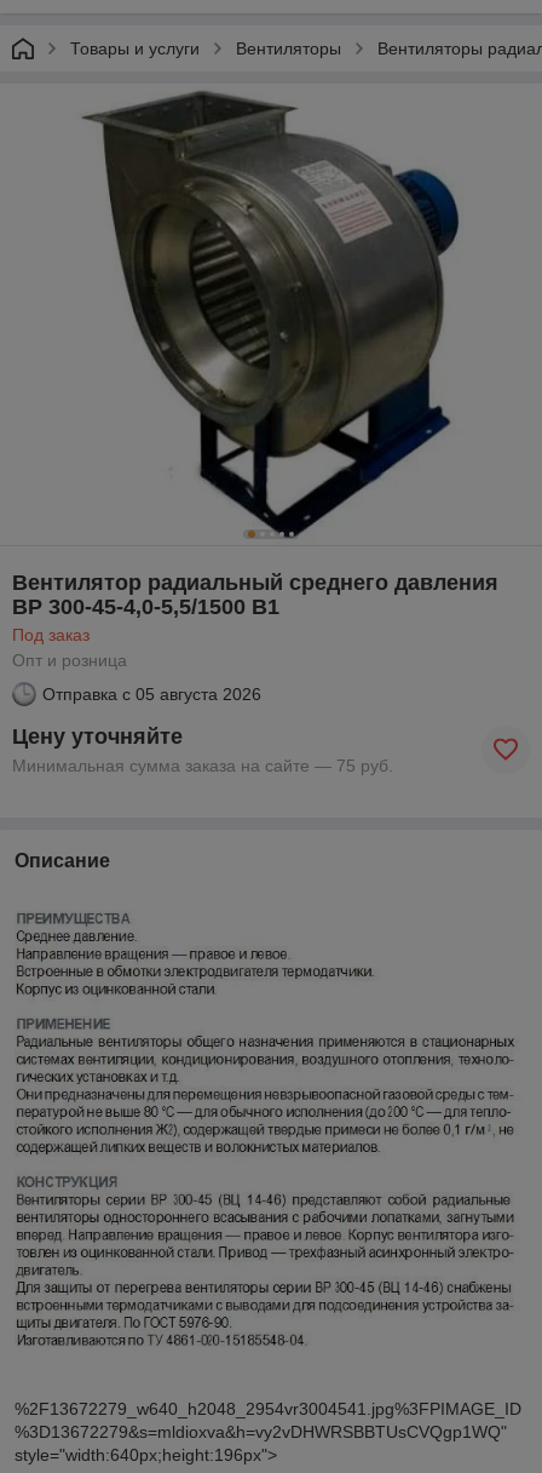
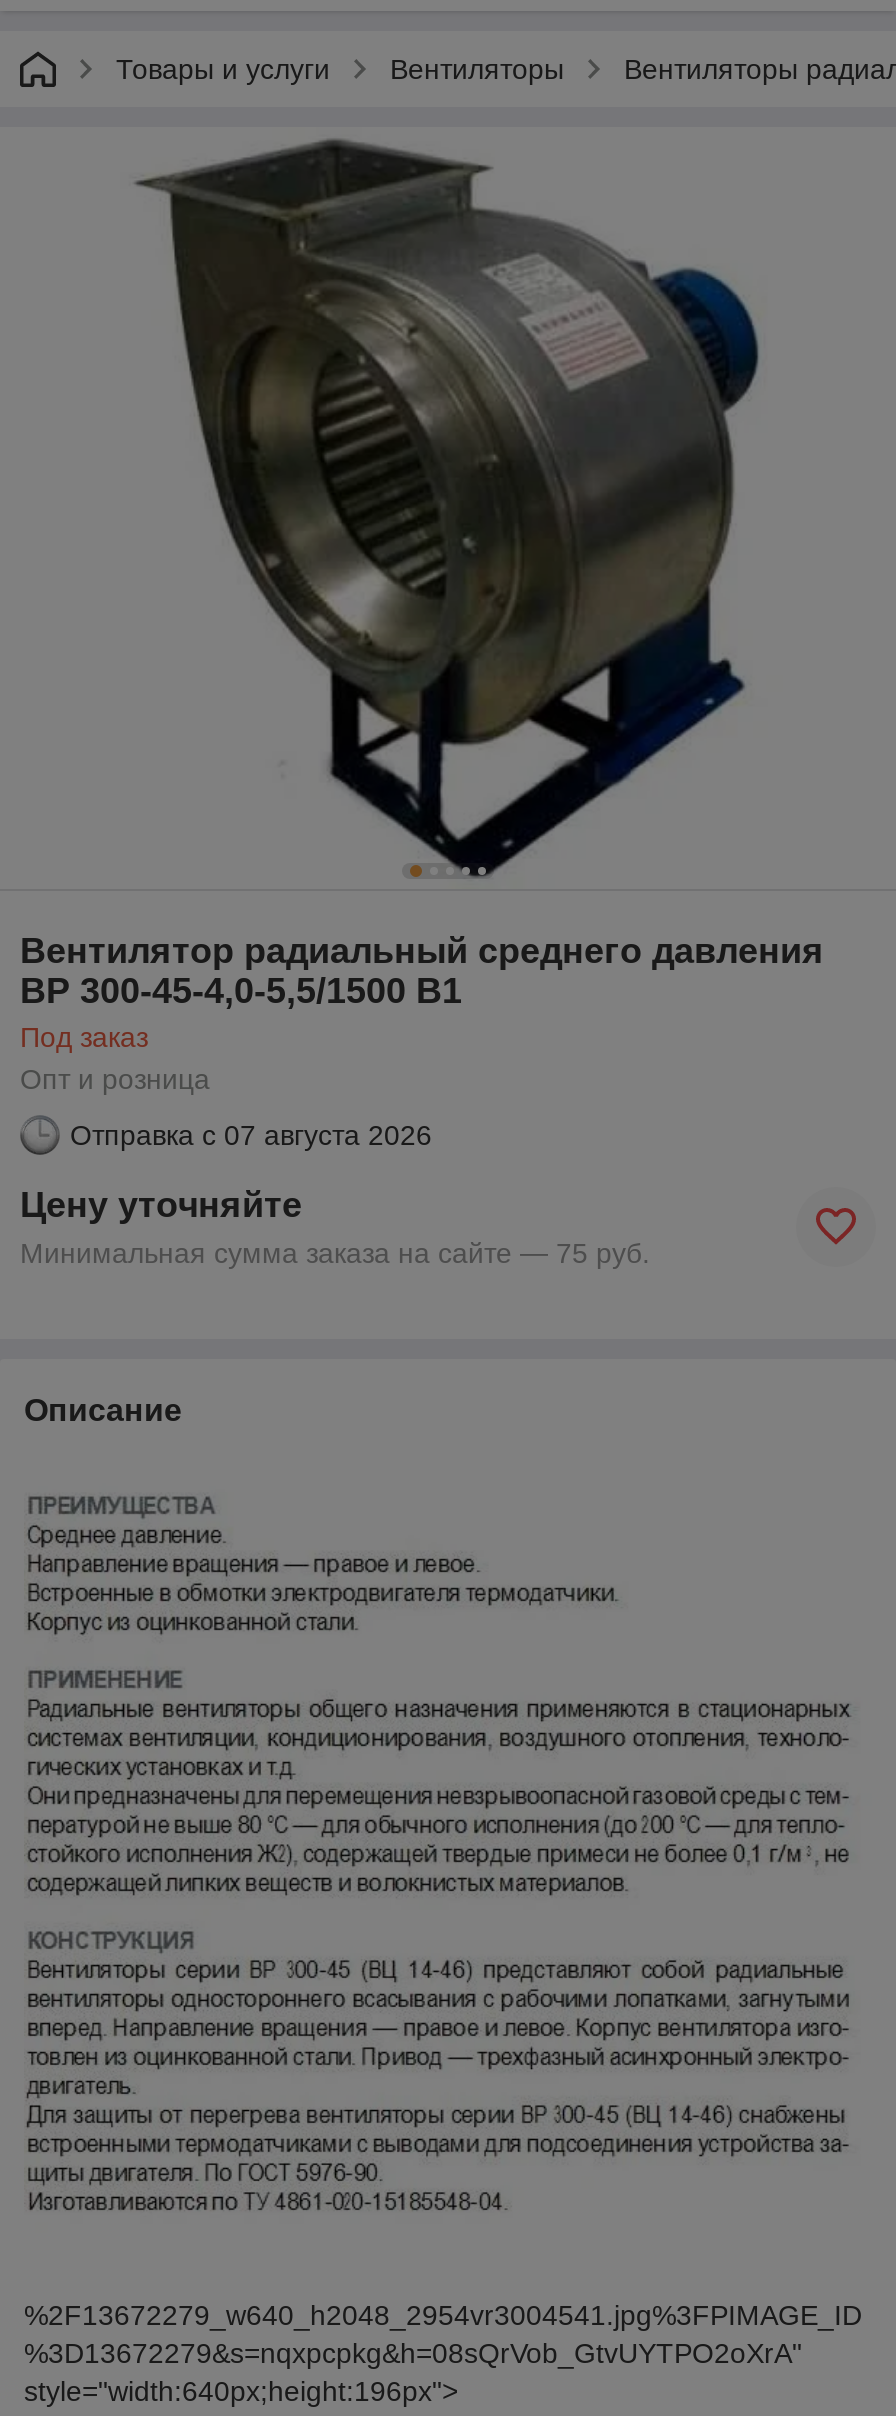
[42,684,261,704] Отправка с 05 августа 2026 -> [70,1119,432,1151] Отправка с 07 августа 2026
[15,1423,507,1442] %3D13672279&s=mldioxva&h=vy2vDHWRSBBTUsCVQgp1WQ" -> [24,2338,802,2370] %3D13672279&s=nqxpcpkg&h=08sQrVob_GtvUYTPO2oXrA"

